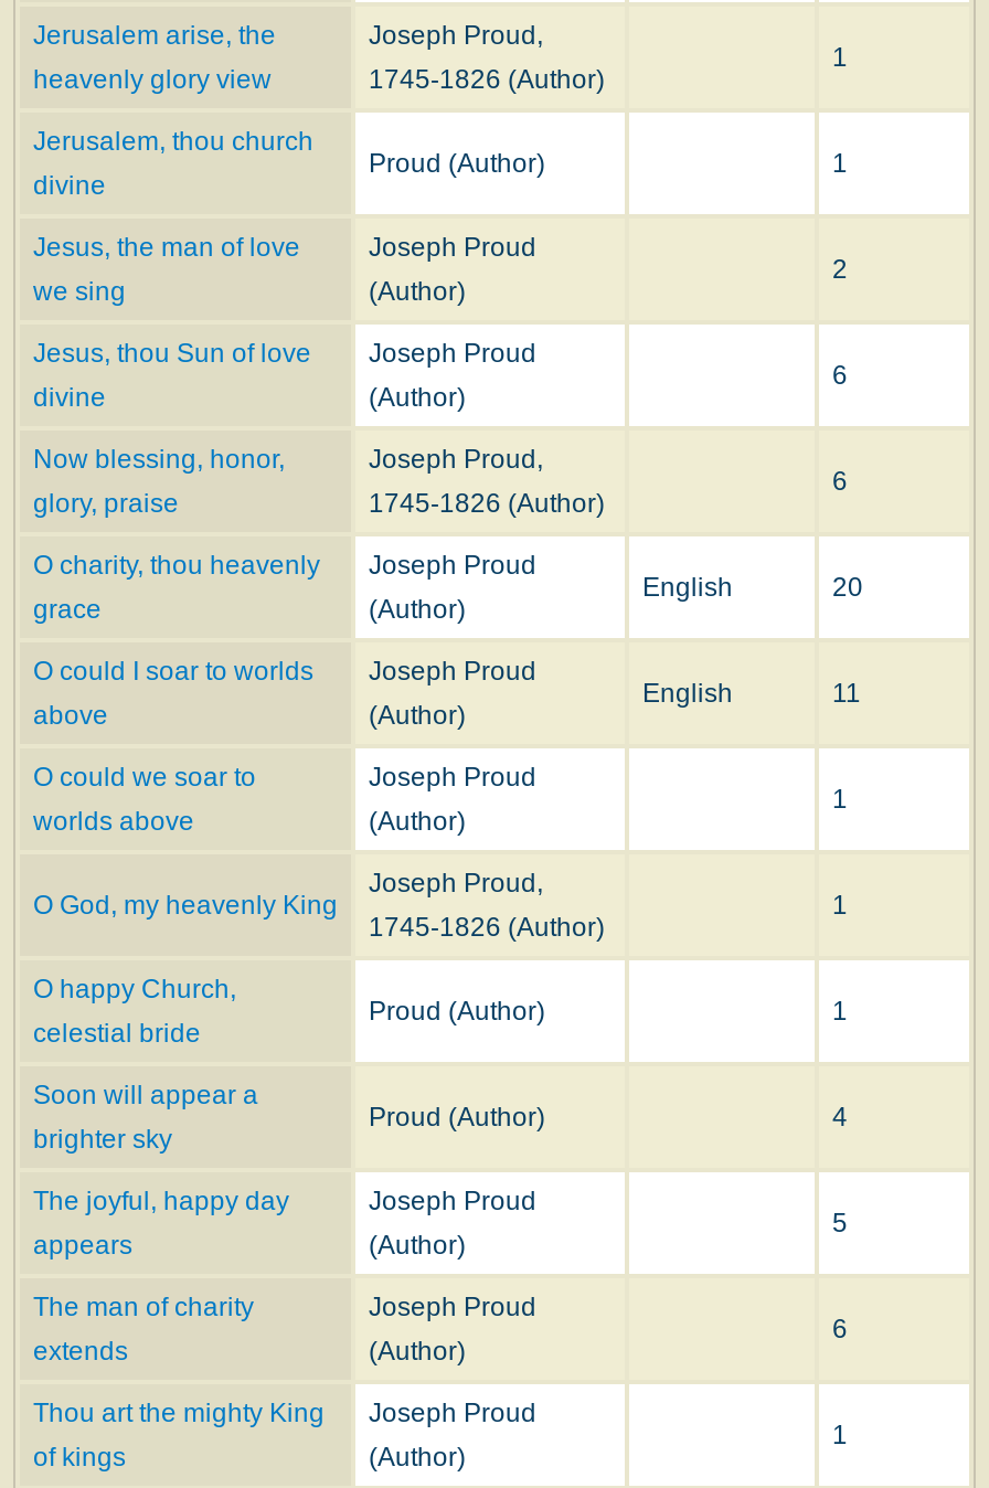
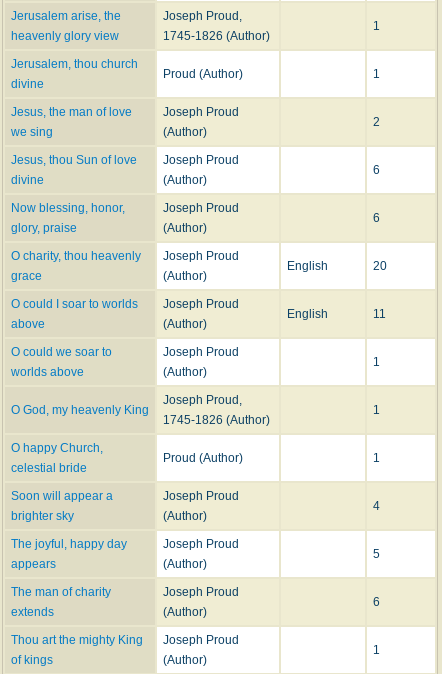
[369,443,605,518] Joseph Proud, | 1745-1826 (Author) -> [163,201,239,235] Joseph Proud | (Author)
[369,1101,545,1132] Proud (Author) -> [163,489,239,523] Joseph Proud | (Author)

